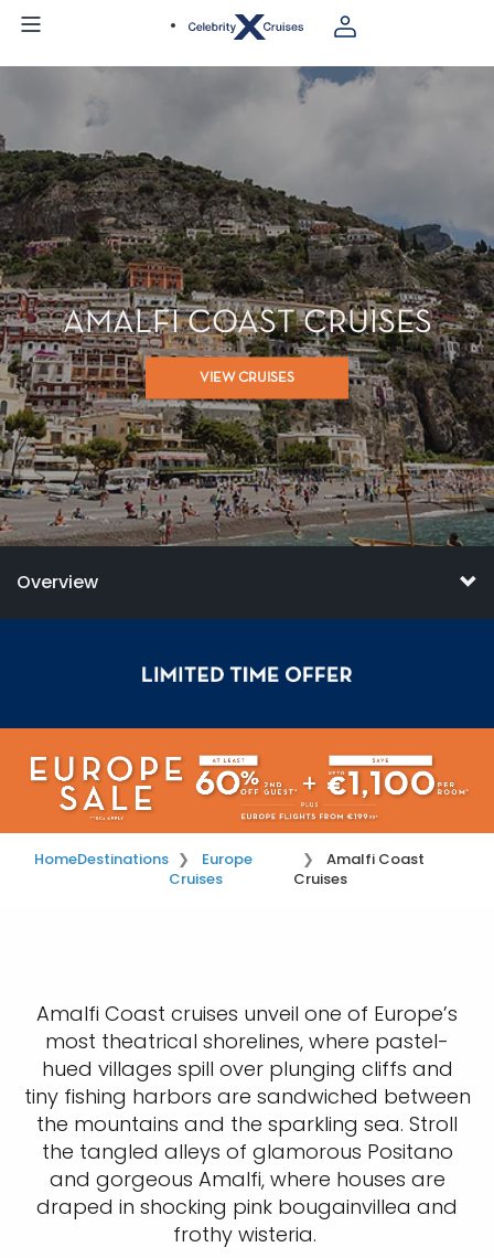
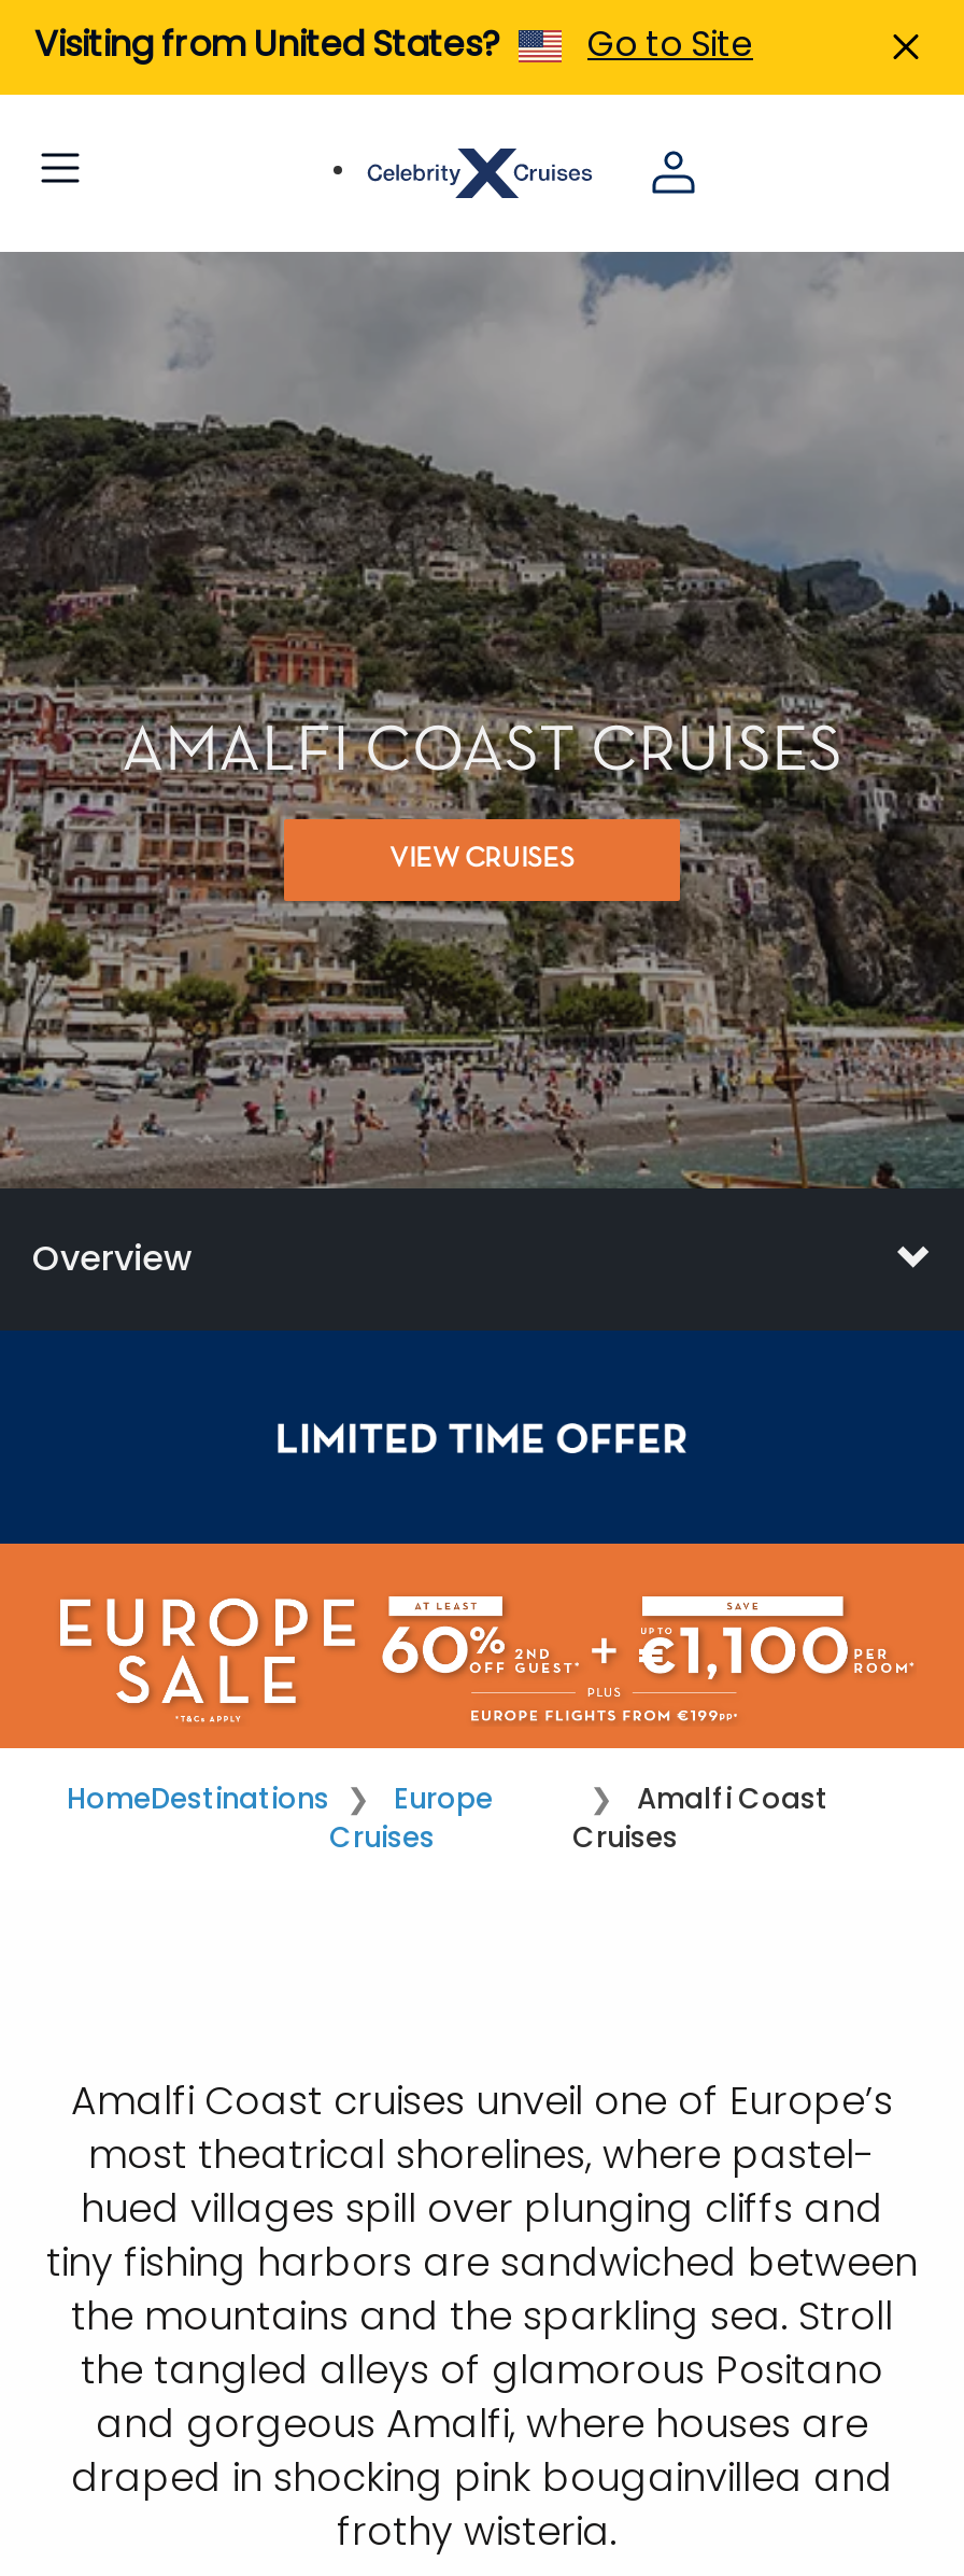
none -> [34,19,753,69] Visiting from United States? | Go to Site

